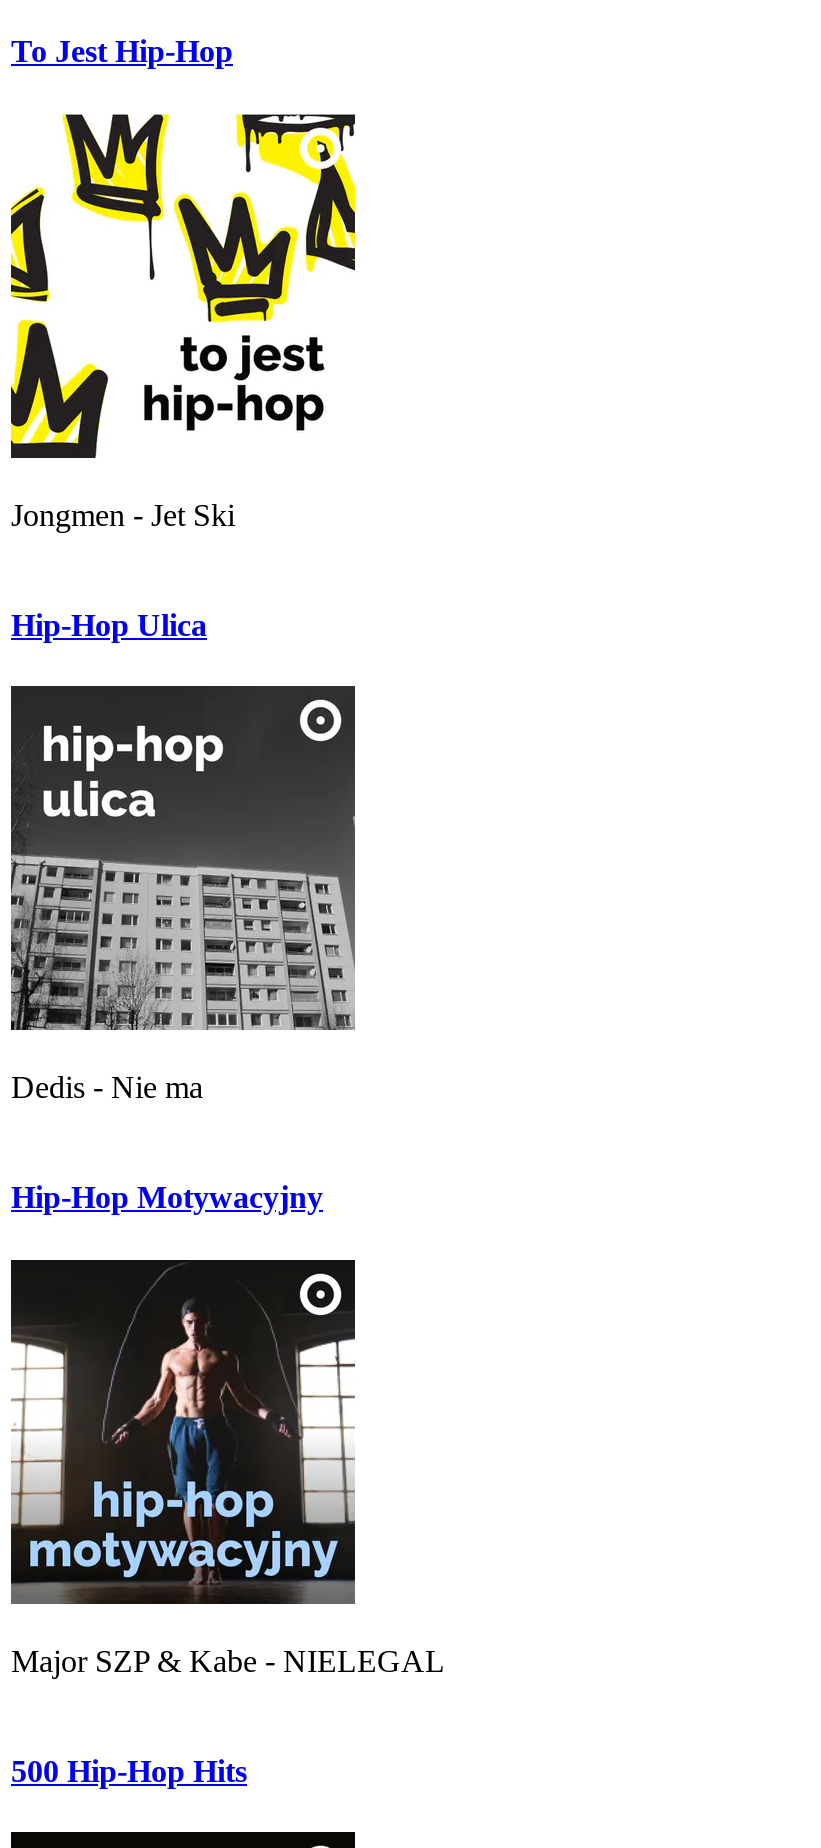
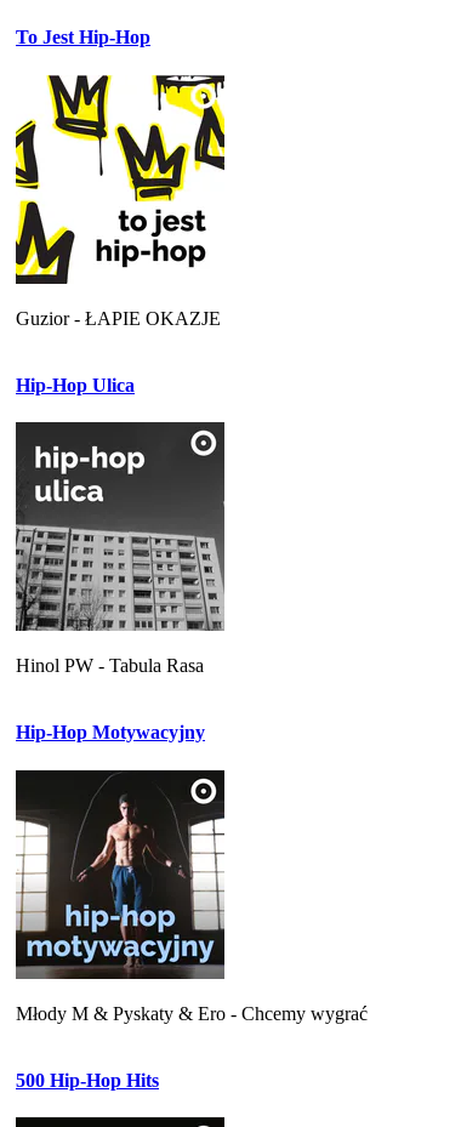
[11,497,235,531] Jongmen - Jet Ski -> [16,308,221,328] Guzior - ŁAPIE OKAZJE
[11,1070,203,1104] Dedis - Nie ma -> [16,655,204,676] Hinol PW - Tabula Rasa
[11,1643,445,1677] Major SZP & Kabe - NIELEGAL -> [16,1003,368,1023] Młody M & Pyskaty & Ero - Chcemy wygrać

